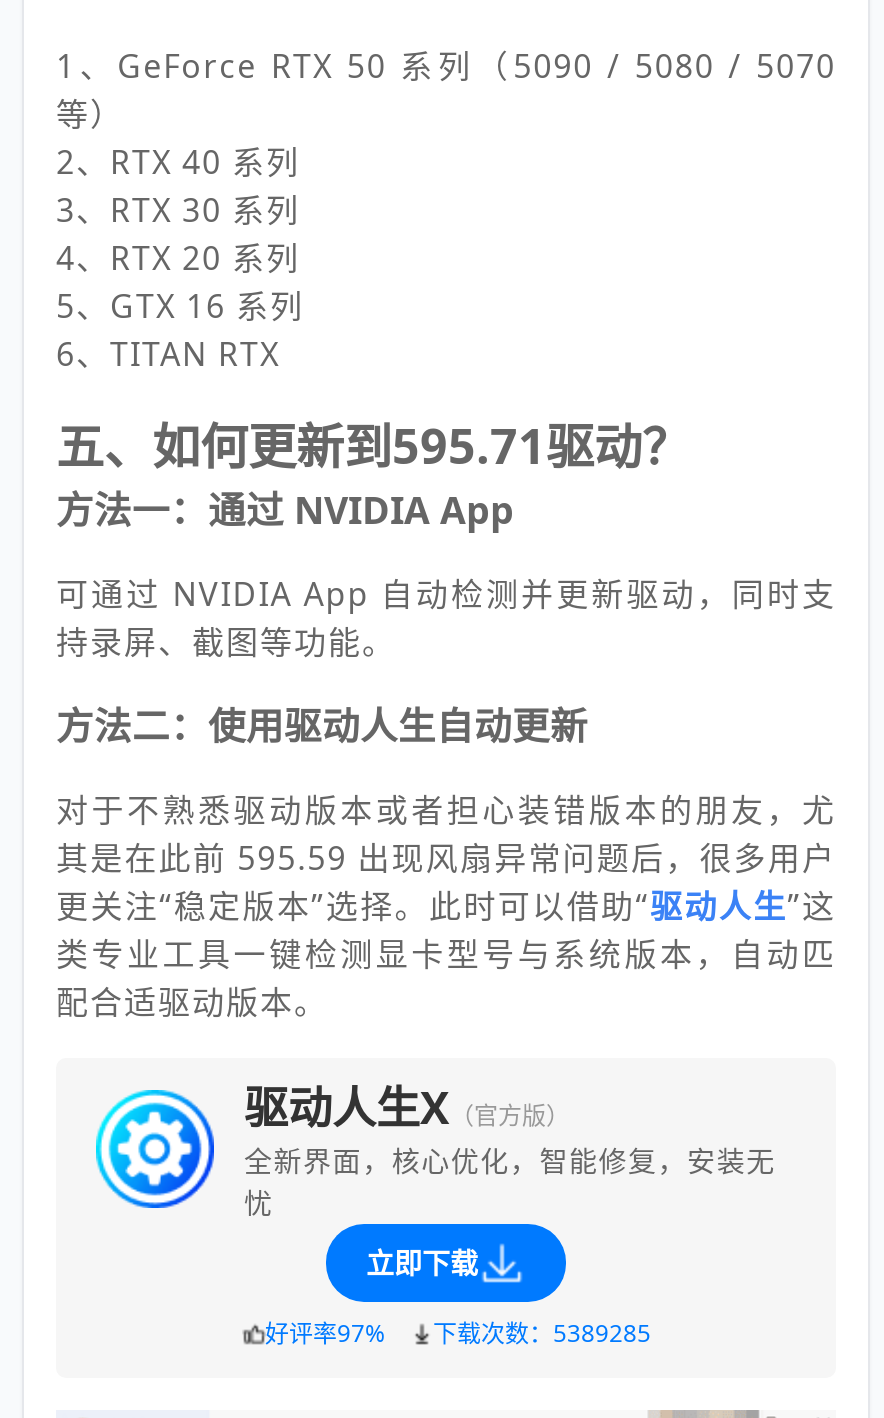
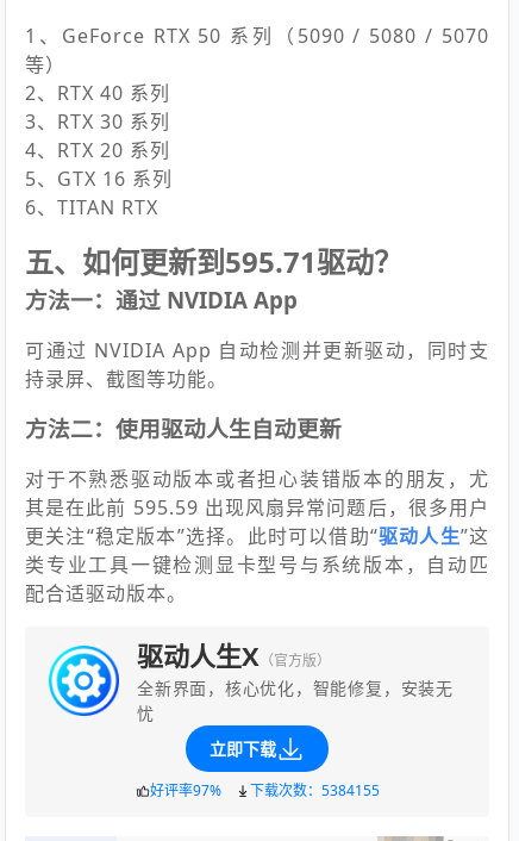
[265,1316,651,1350] 好评率97% 下载次数：5389285 -> [149,780,379,801] 好评率97% 下载次数：5384155

